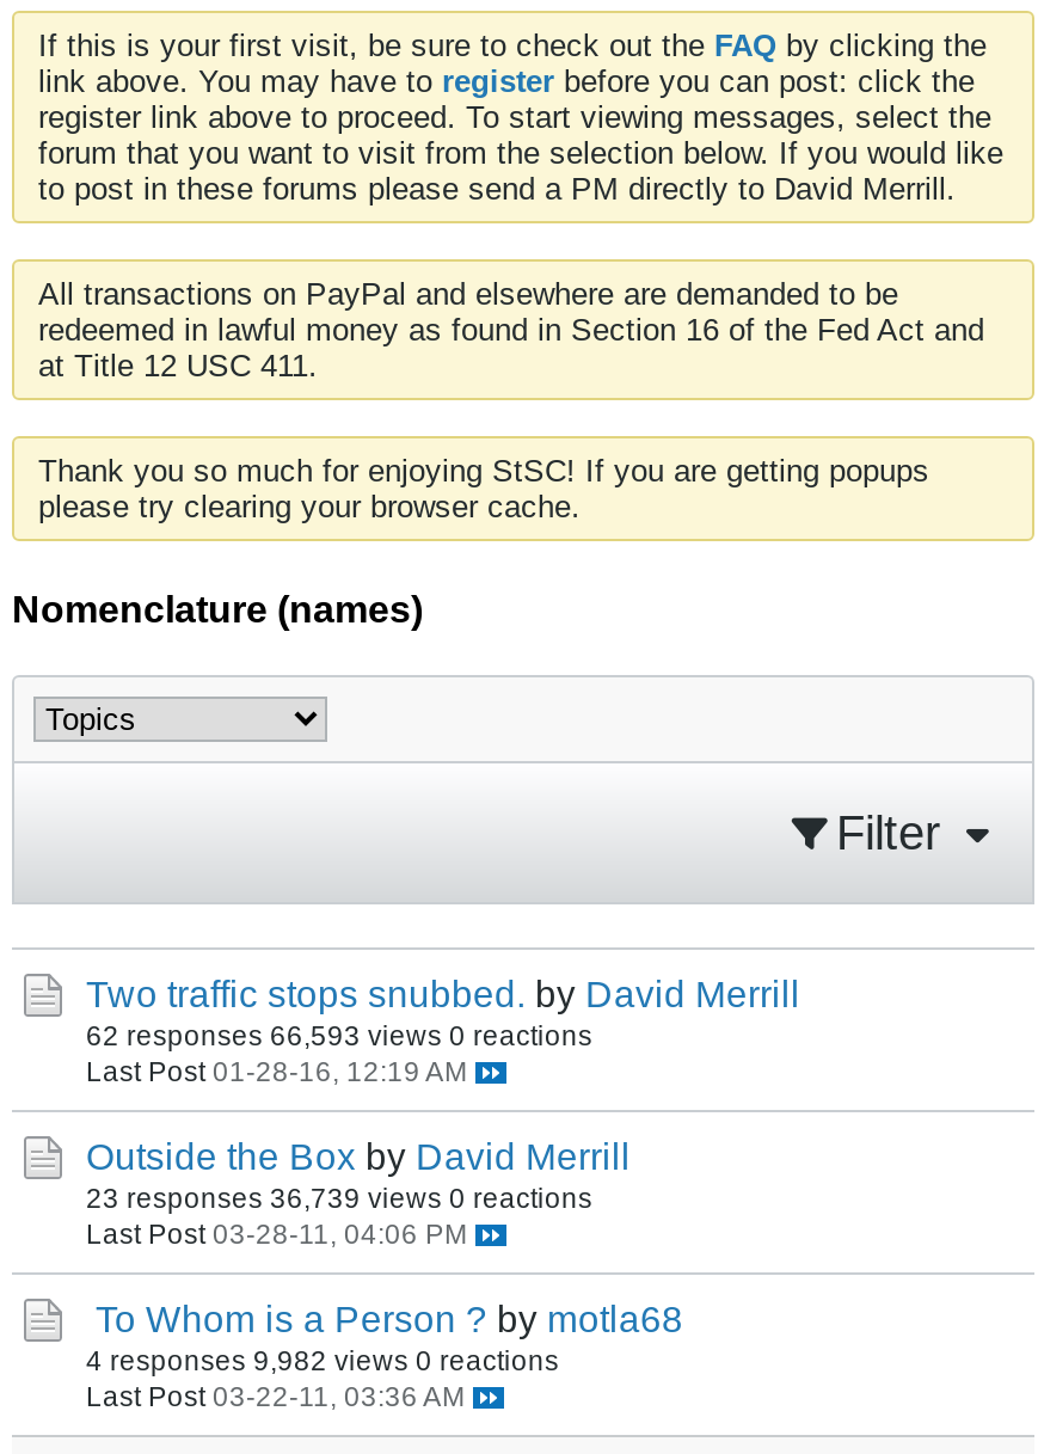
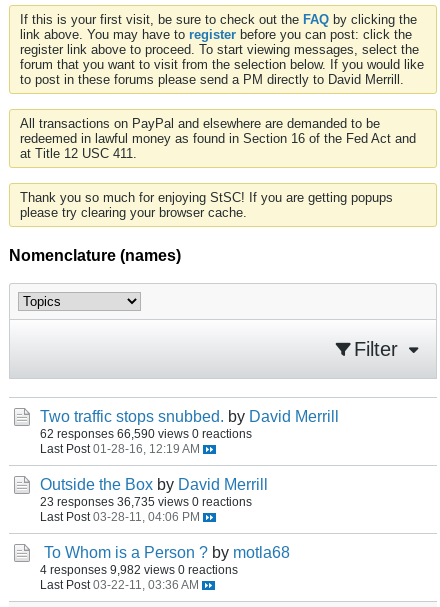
[86,1020,592,1051] 62 responses 66,593 views 0 reactions -> [40,427,252,440] 62 responses 66,590 views 0 reactions
[86,1183,592,1214] 23 responses 36,739 views 0 reactions -> [40,495,252,508] 23 responses 36,735 views 0 reactions

